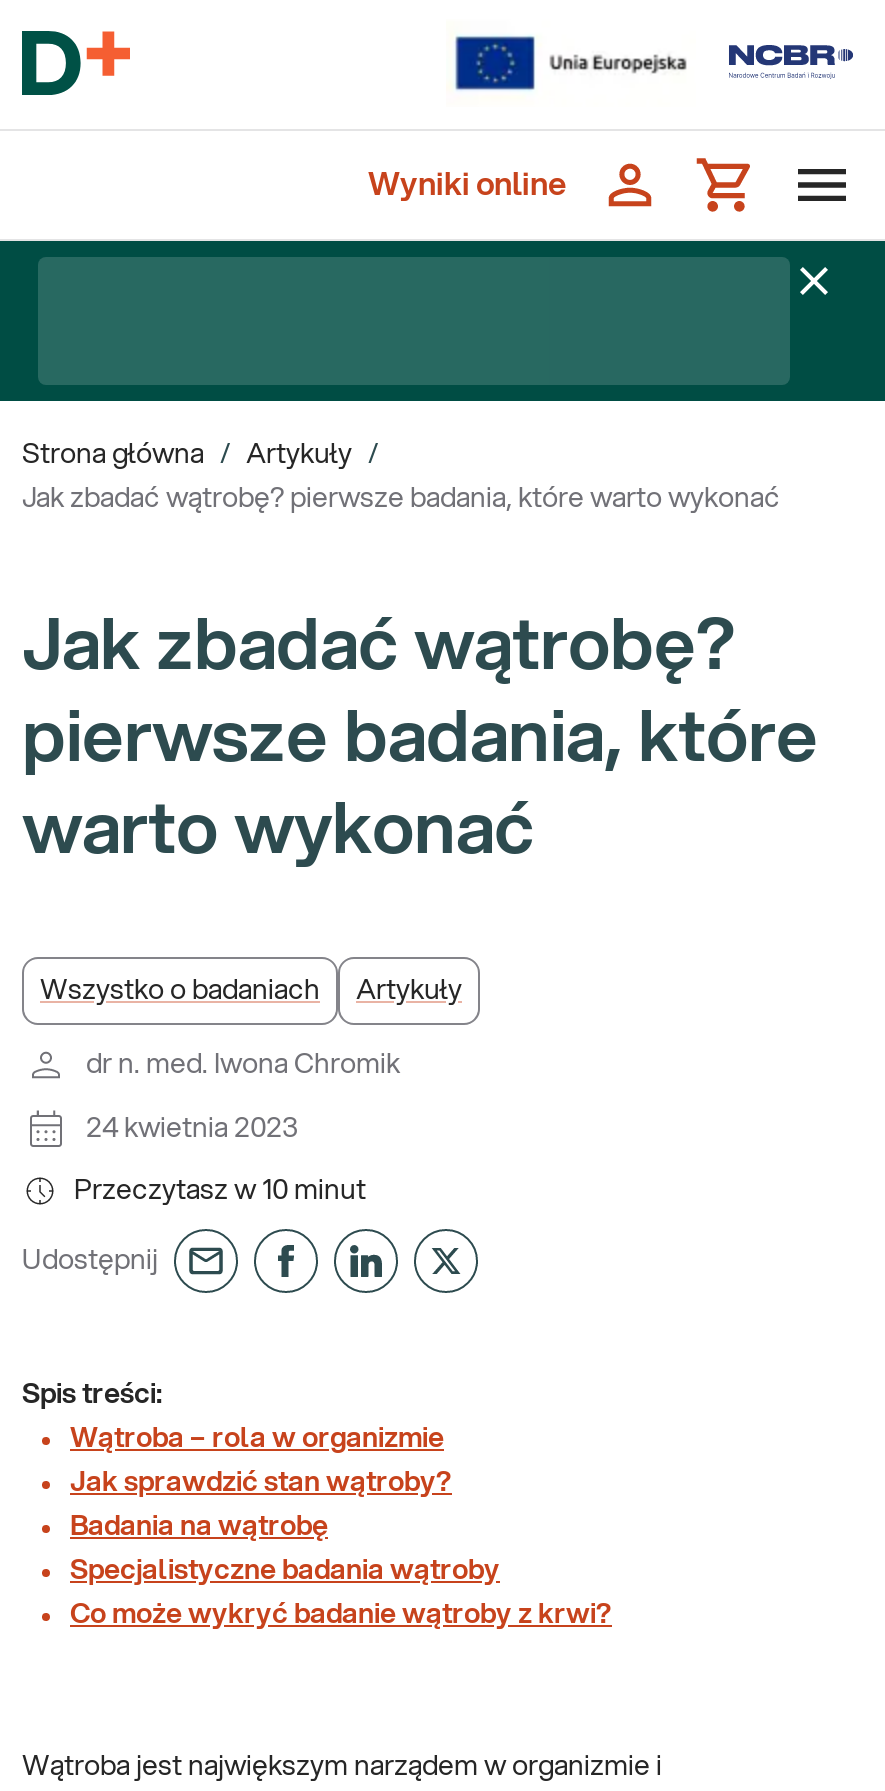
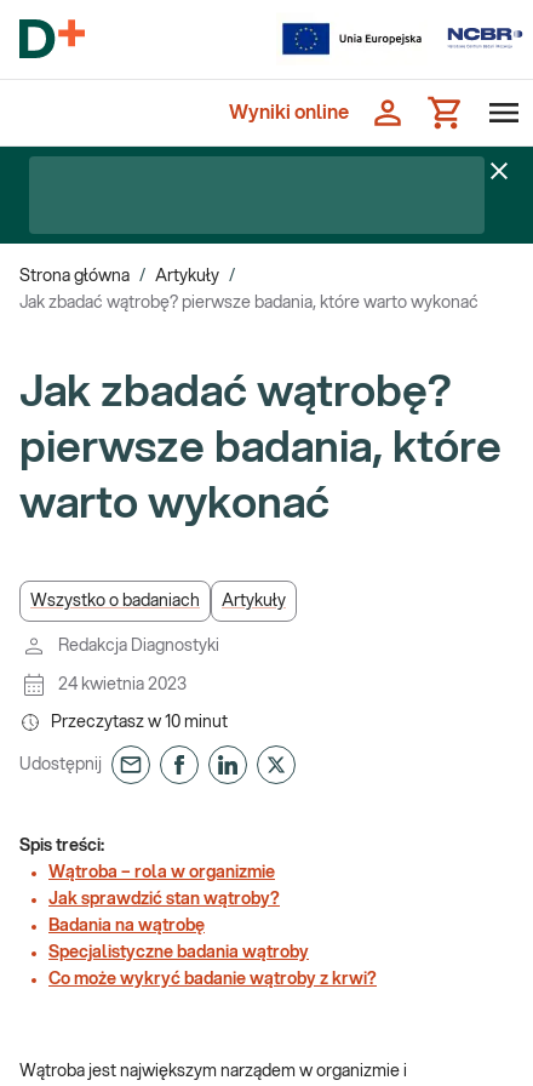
[86,1051,400,1079] dr n. med. Iwona Chromik -> [58,638,219,655] Redakcja Diagnostyki

